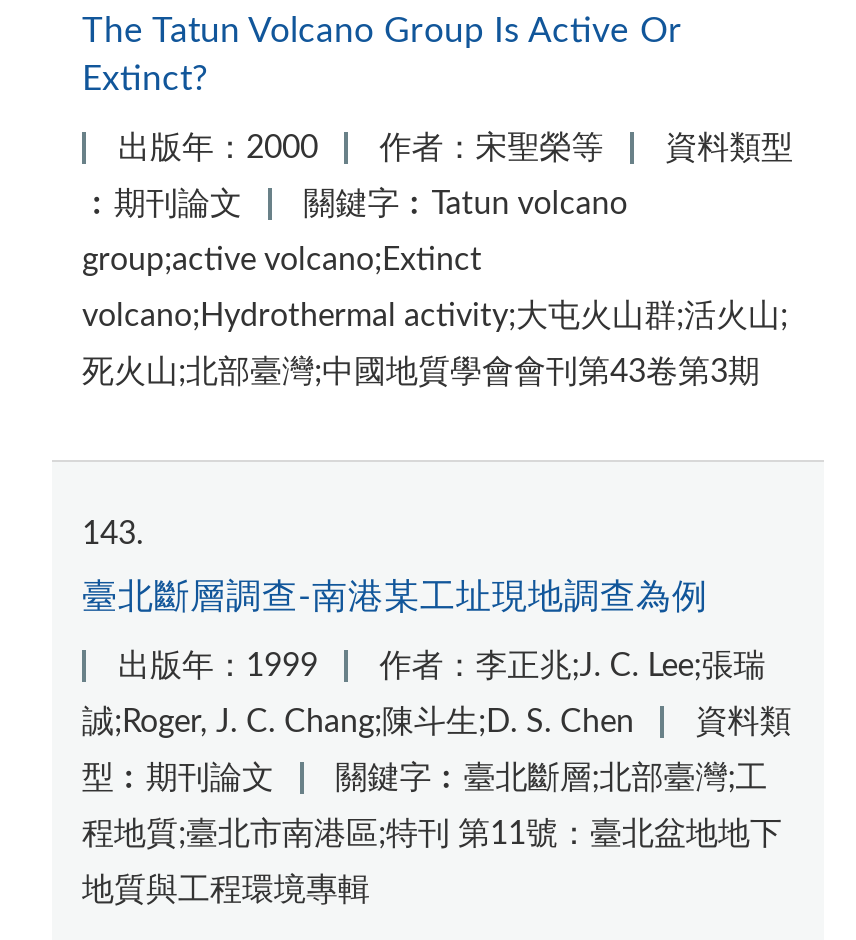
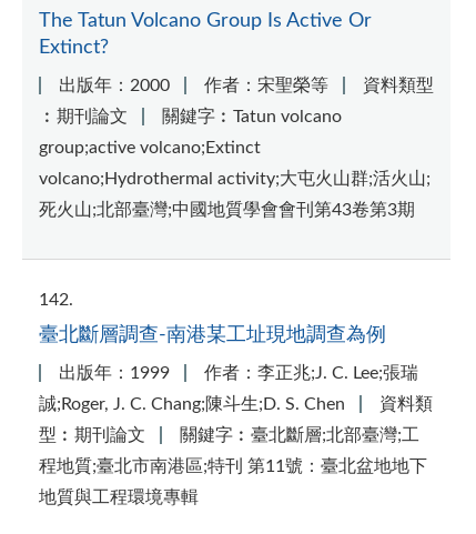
[82,518,136,550] 143 -> [39,291,69,309] 142

